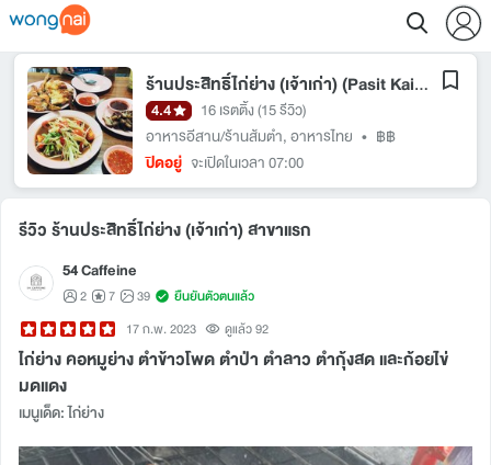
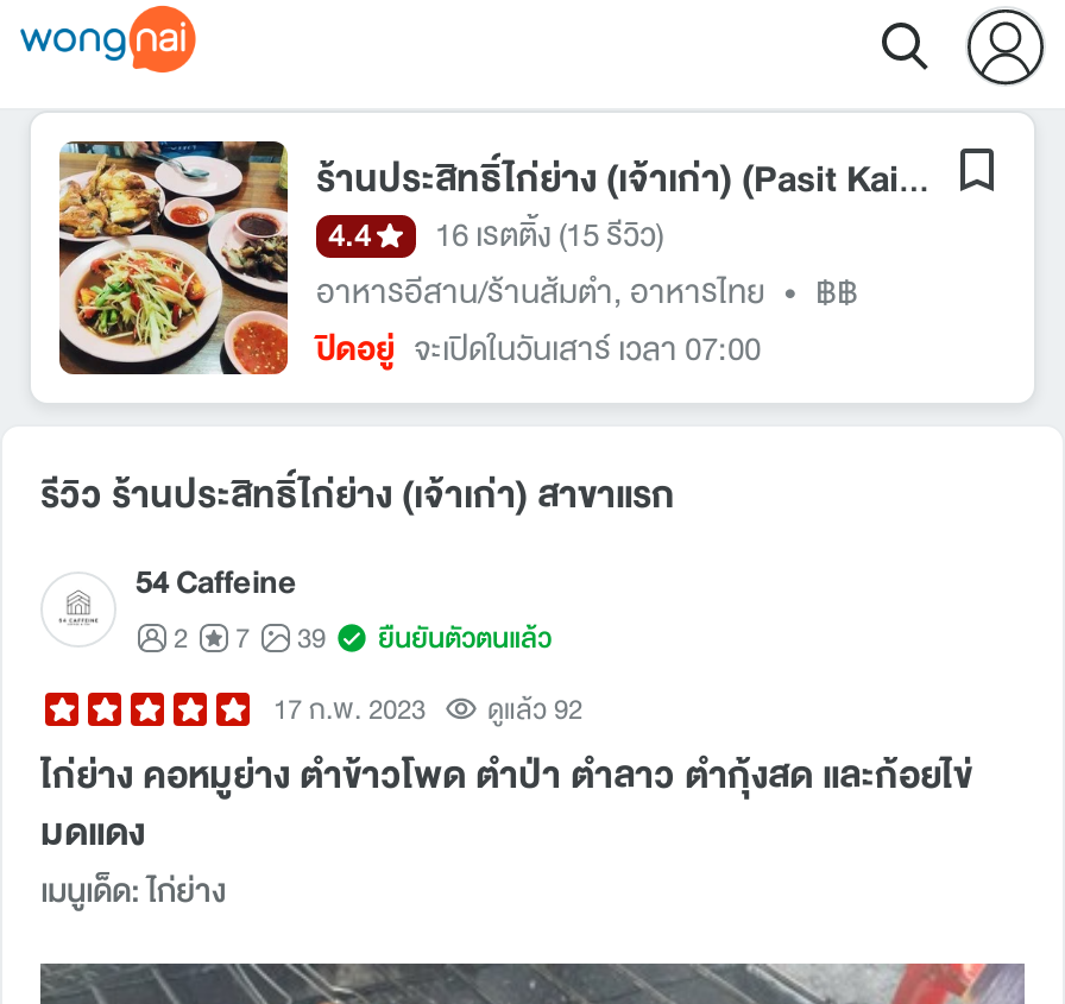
[146,151,304,174] ปิดอยู่ จะเปิดในเวลา 07:00 -> [316,324,761,374] ปิดอยู่ จะเปิดในวันเสาร์ เวลา 07:00

